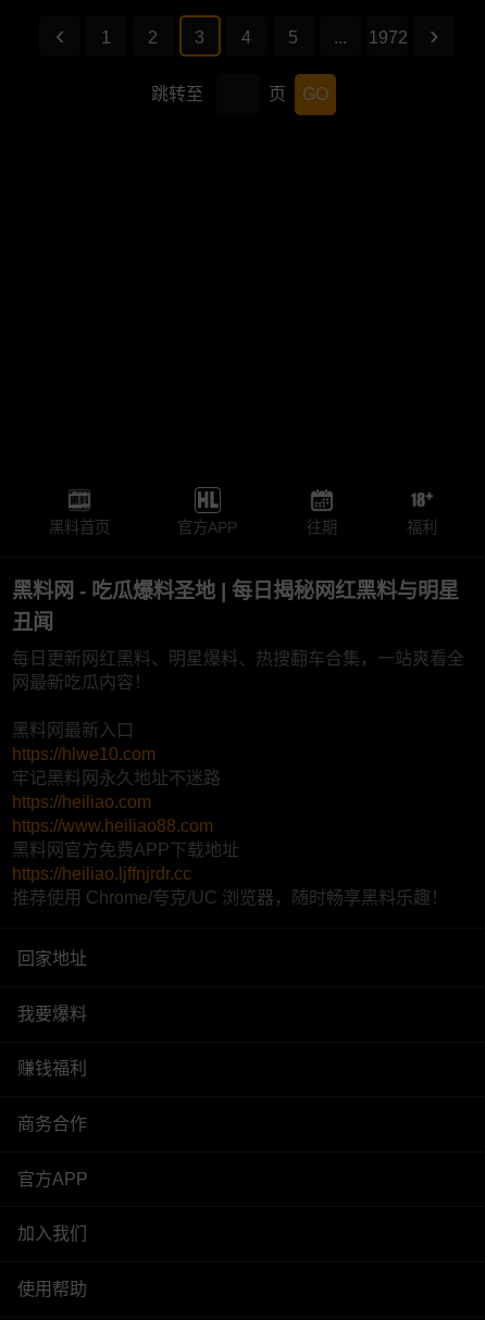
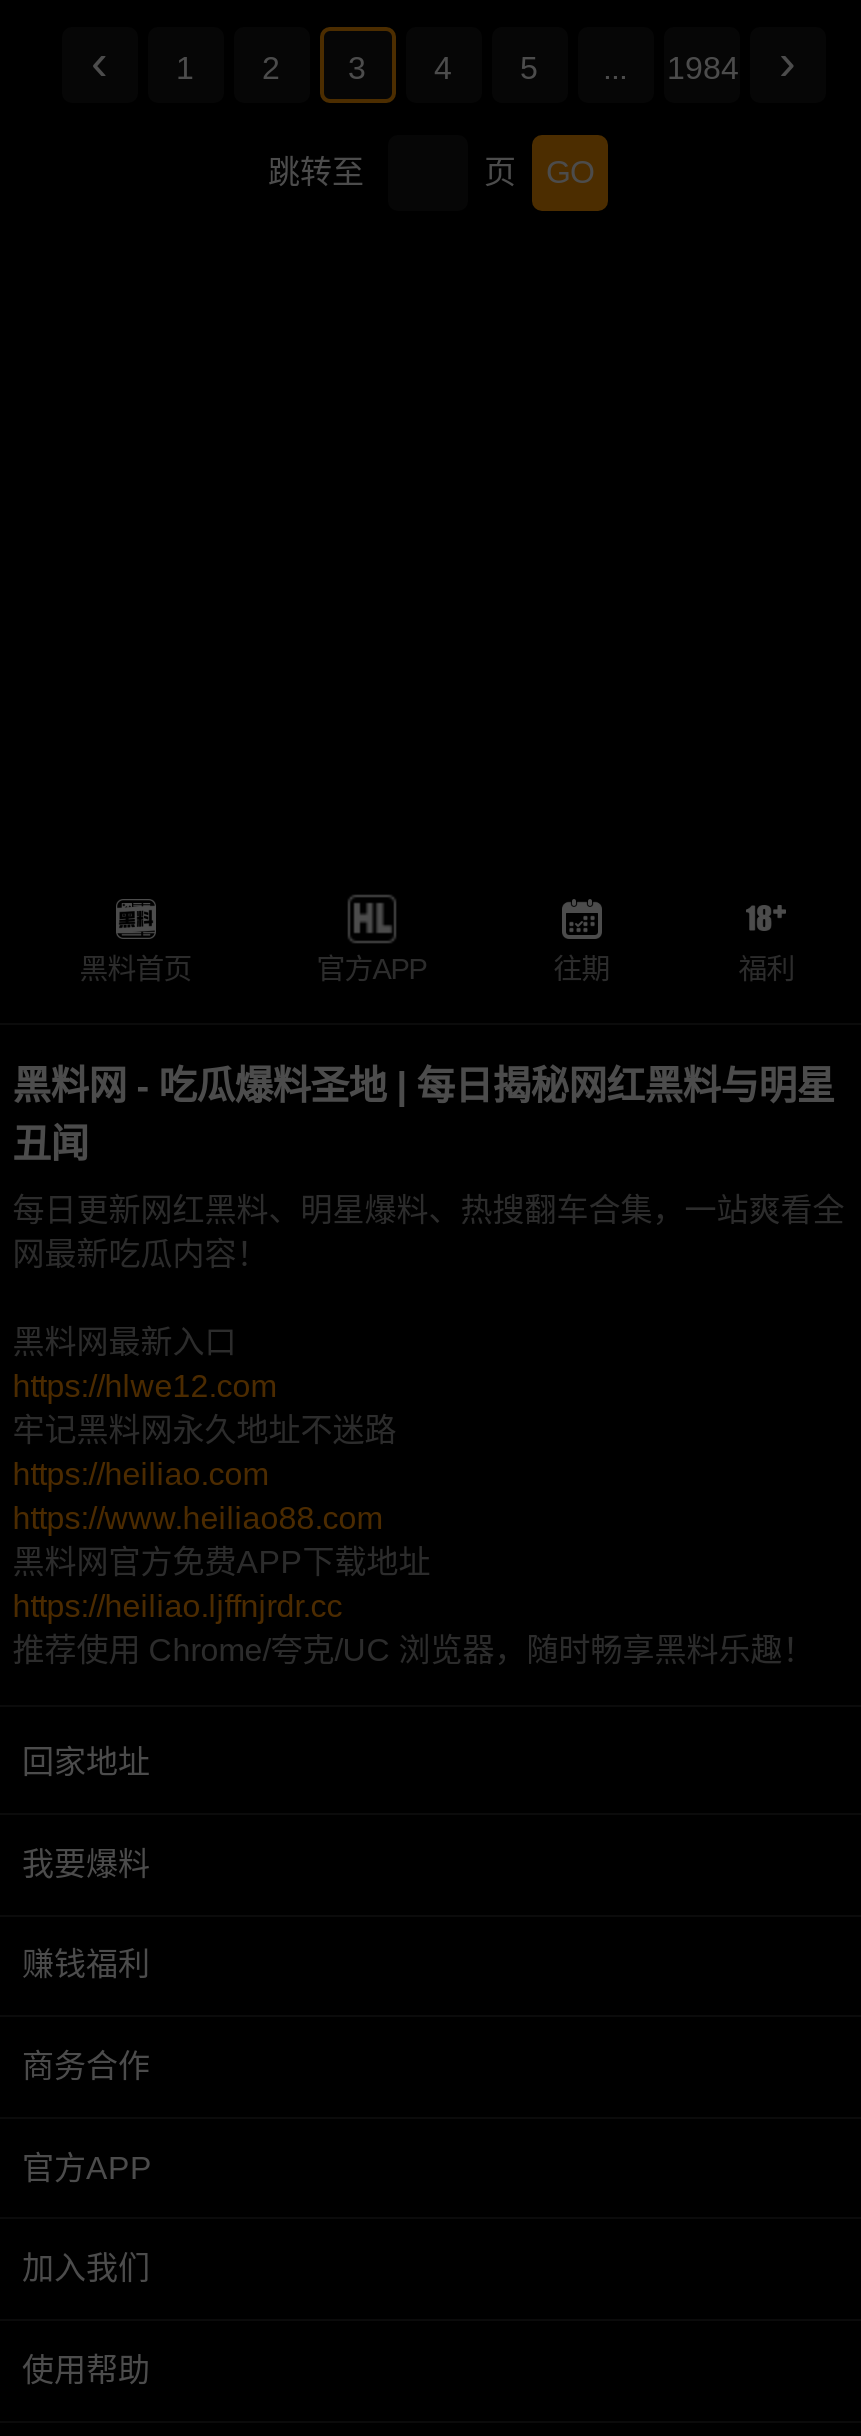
[368,28,407,47] 1972 -> [667,51,739,85] 1984
[12,745,156,764] https://hlwe10.com -> [12,1370,276,1404] https://hlwe12.com

